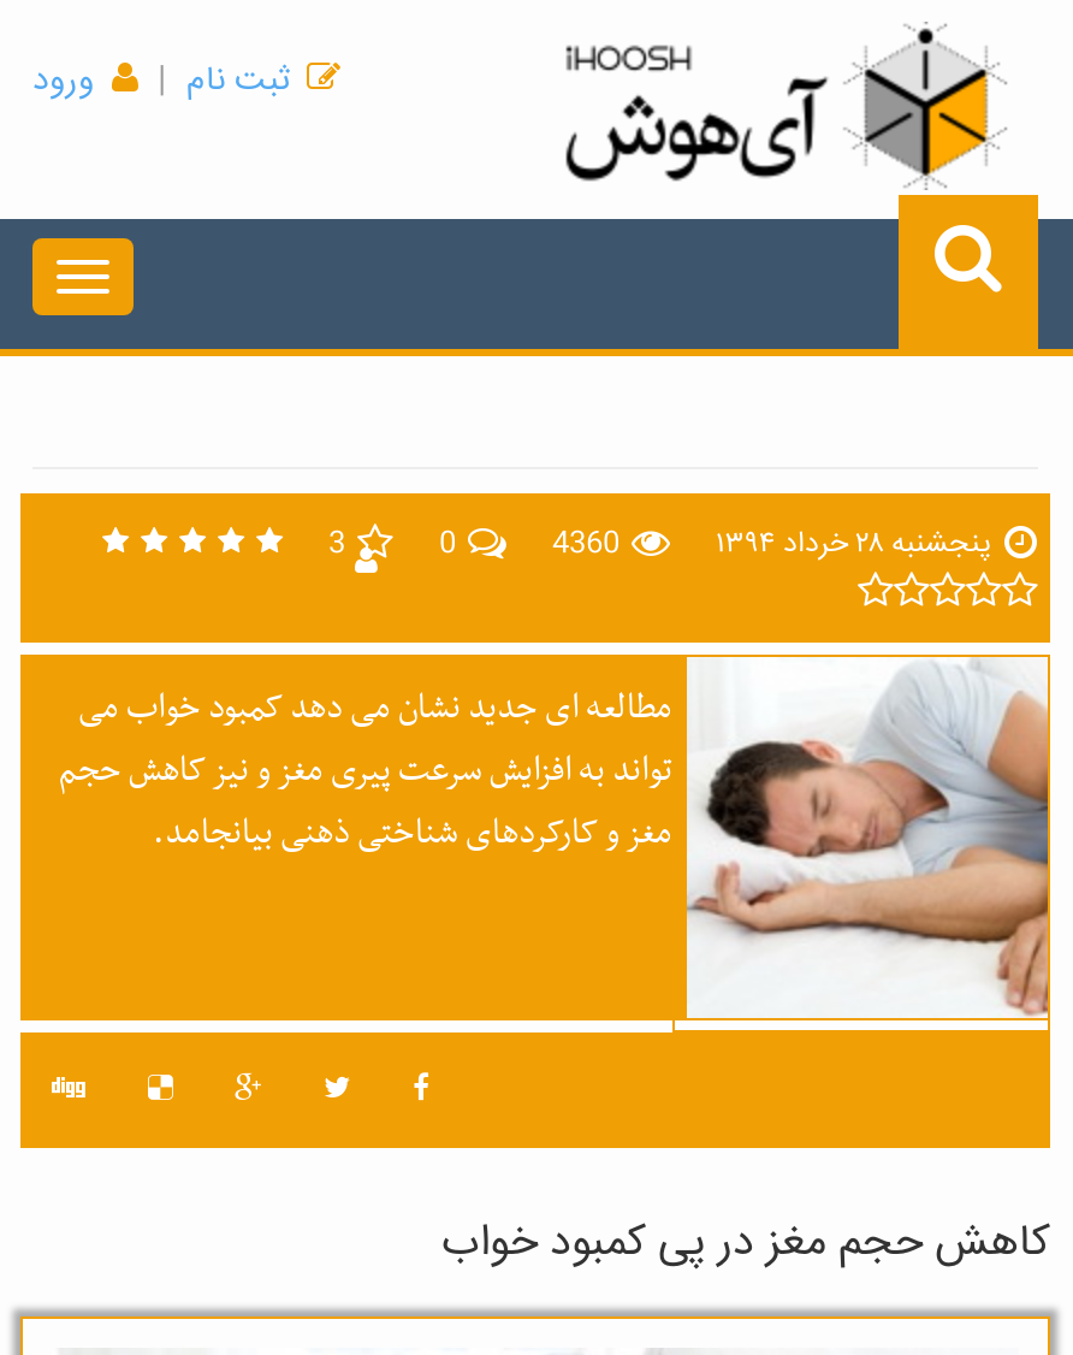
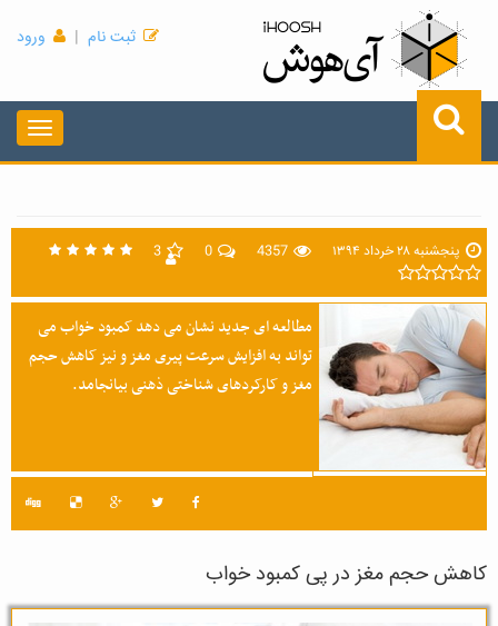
[552,522,620,568] 4360 -> [257,241,288,262] 4357

